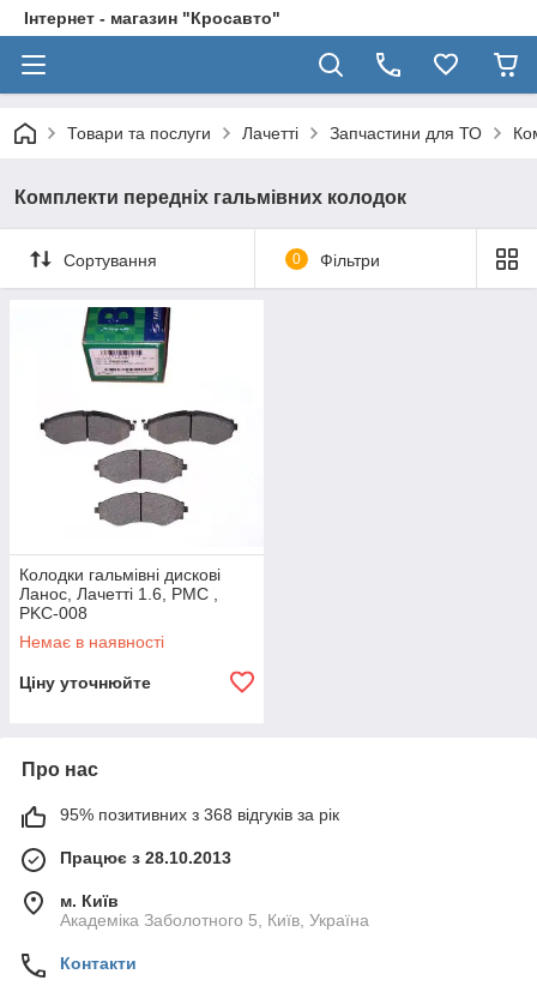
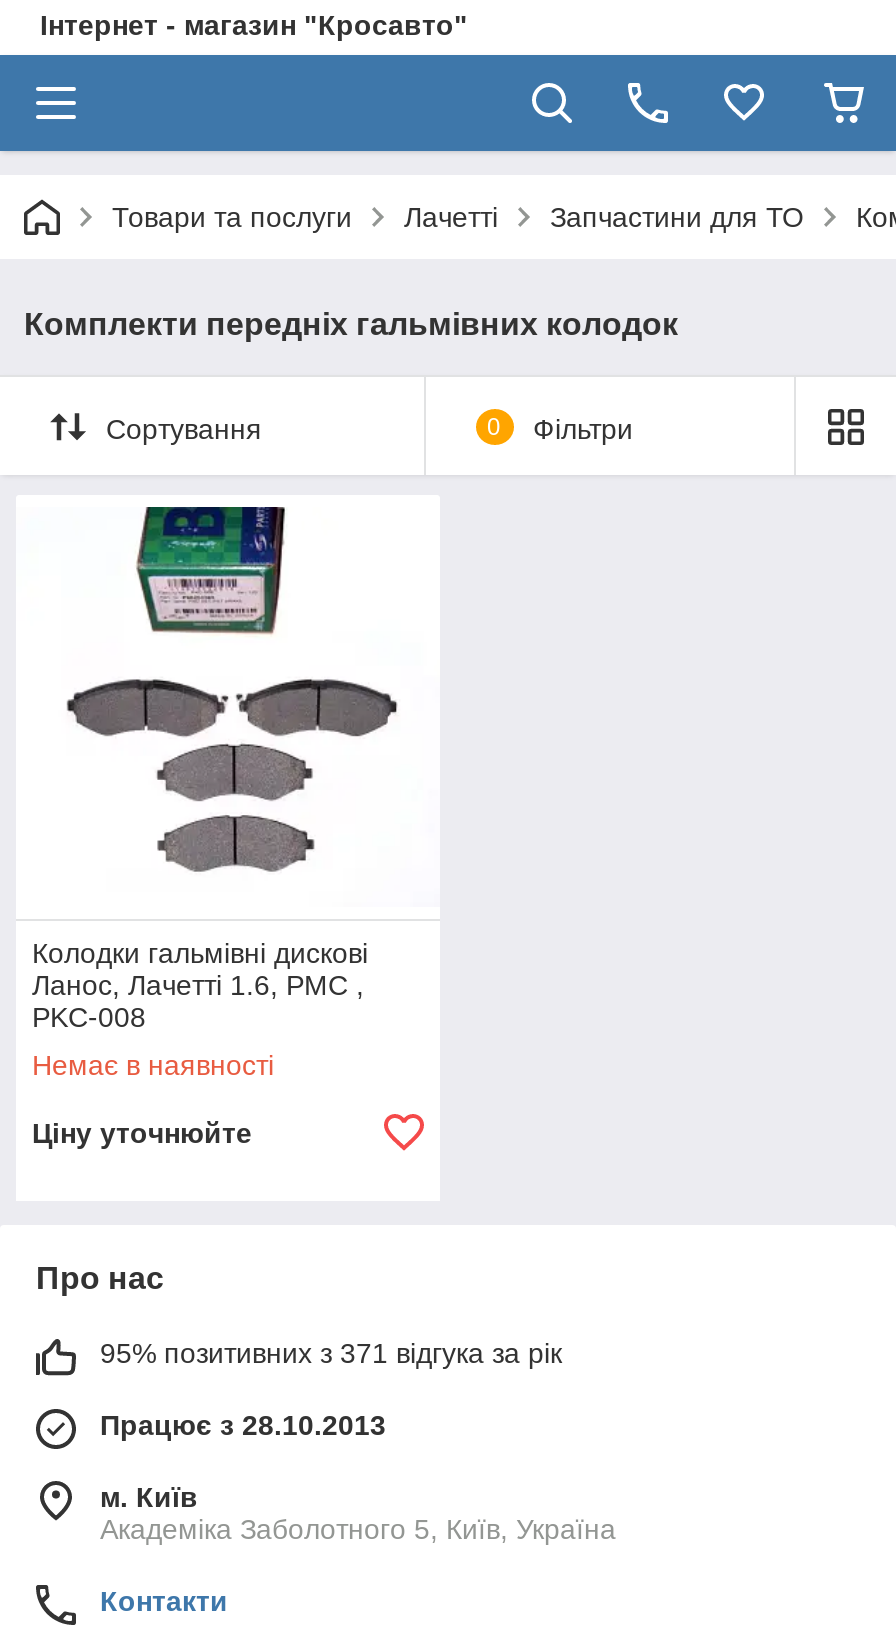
[60,805,339,824] 95% позитивних з 368 відгуків за рік -> [100,1337,562,1369] 95% позитивних з 371 відгука за рік

